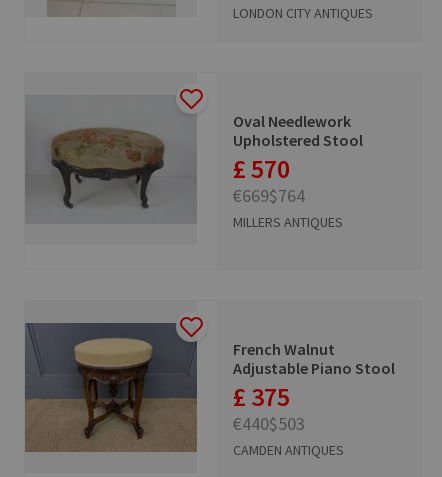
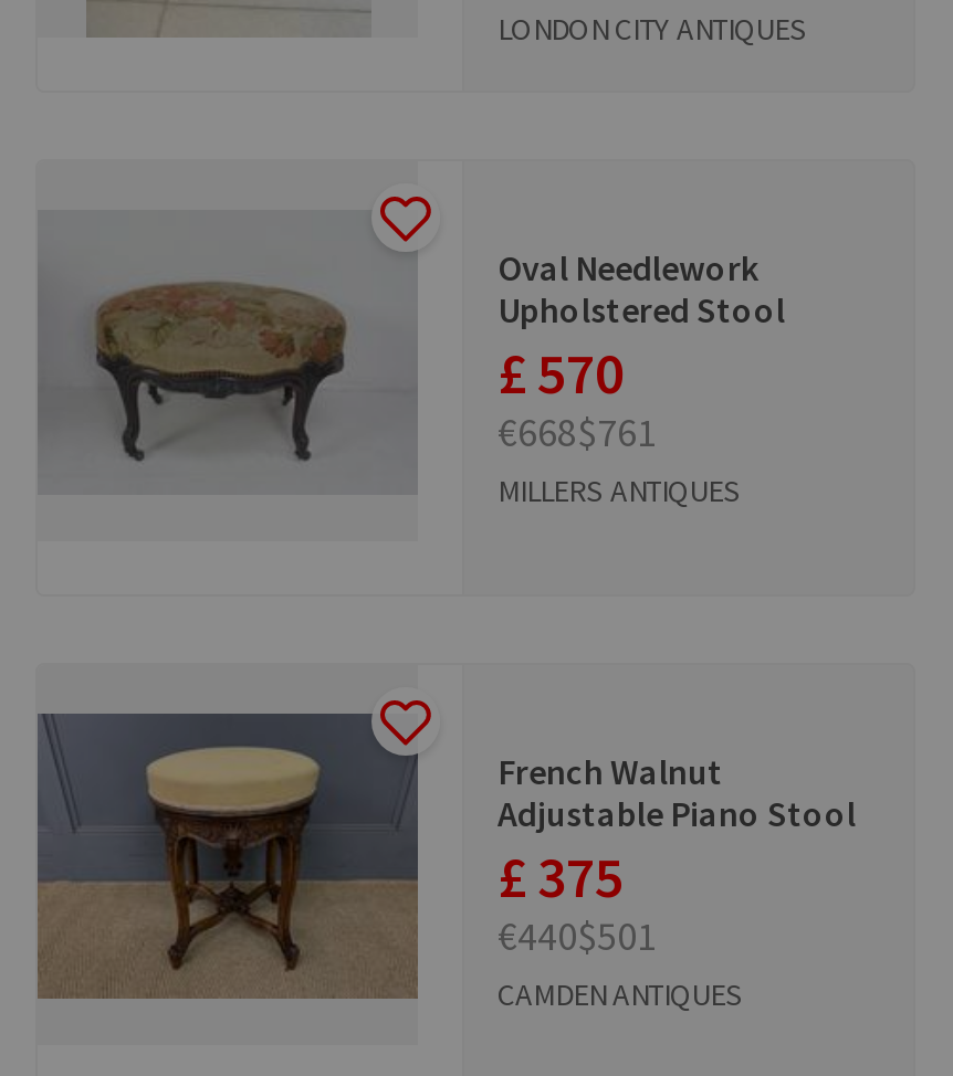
[233,183,305,206] €669$764 -> [498,405,657,456] €668$761
[233,411,305,434] €440$503 -> [498,909,657,960] €440$501

